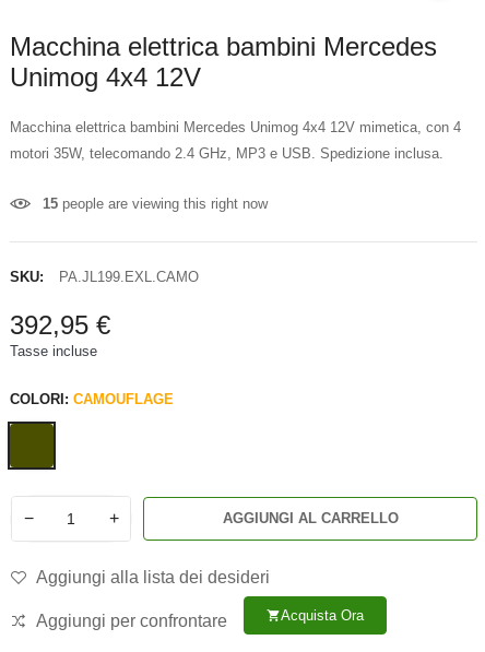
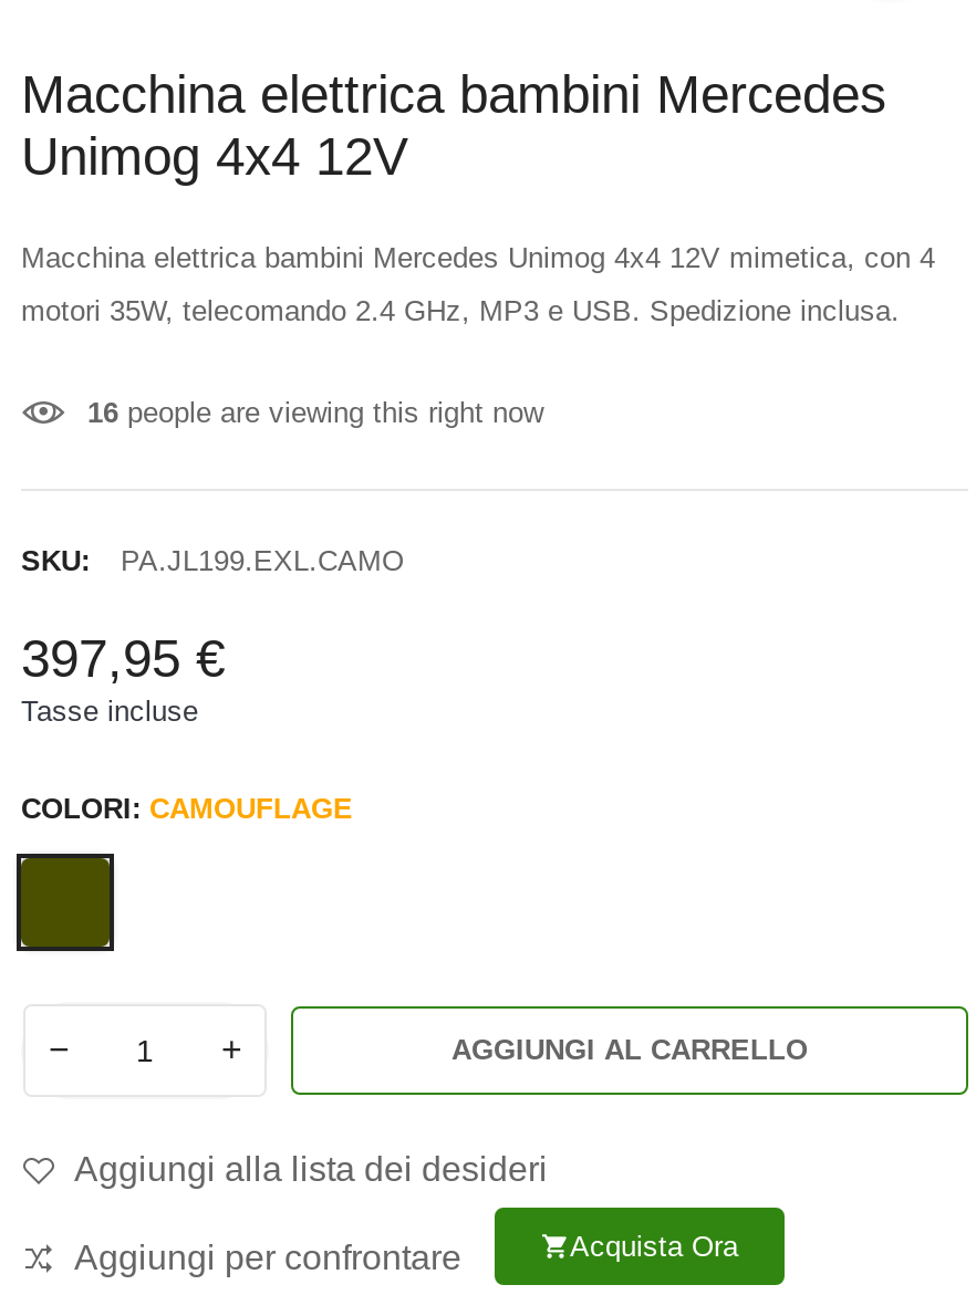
[43,195,268,211] 15 people are viewing this right now -> [87,395,543,428] 16 people are viewing this right now
[10,310,110,339] 392,95 € -> [21,627,225,687] 397,95 €

